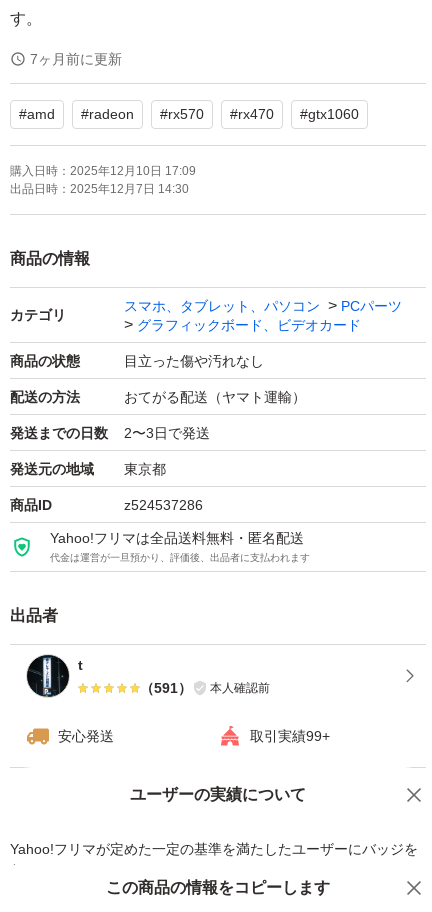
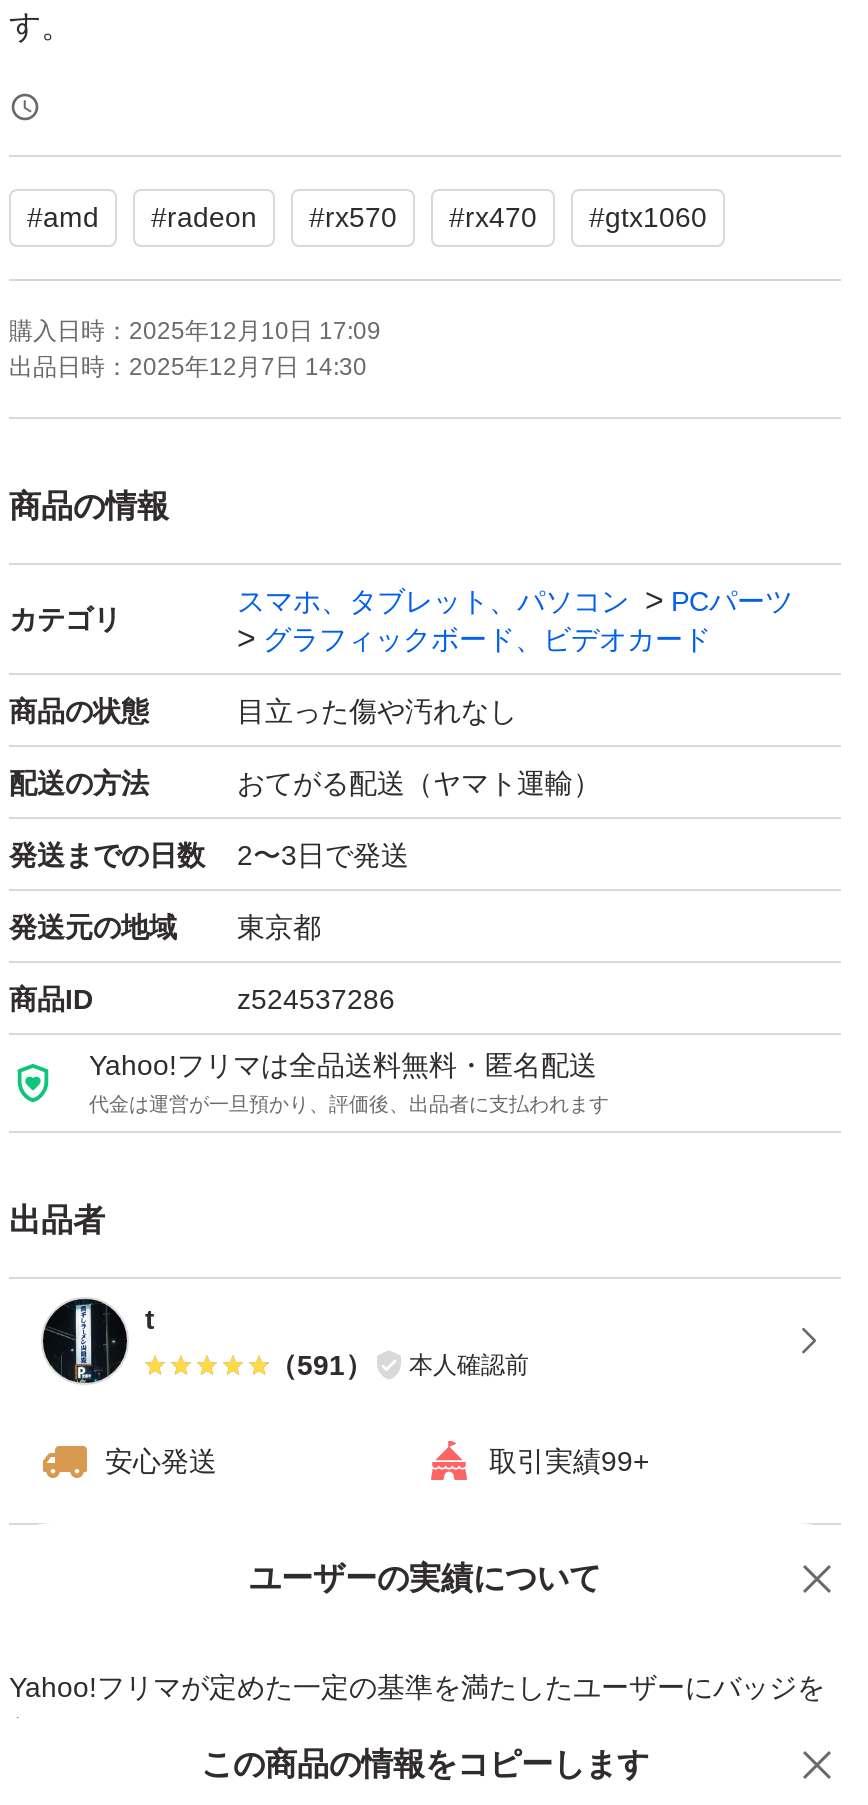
[30,51,122,67] 7ヶ月前に更新 -> none

